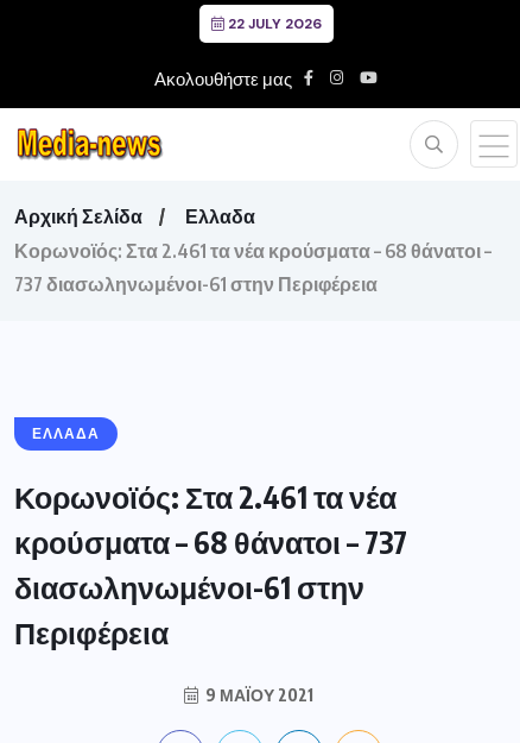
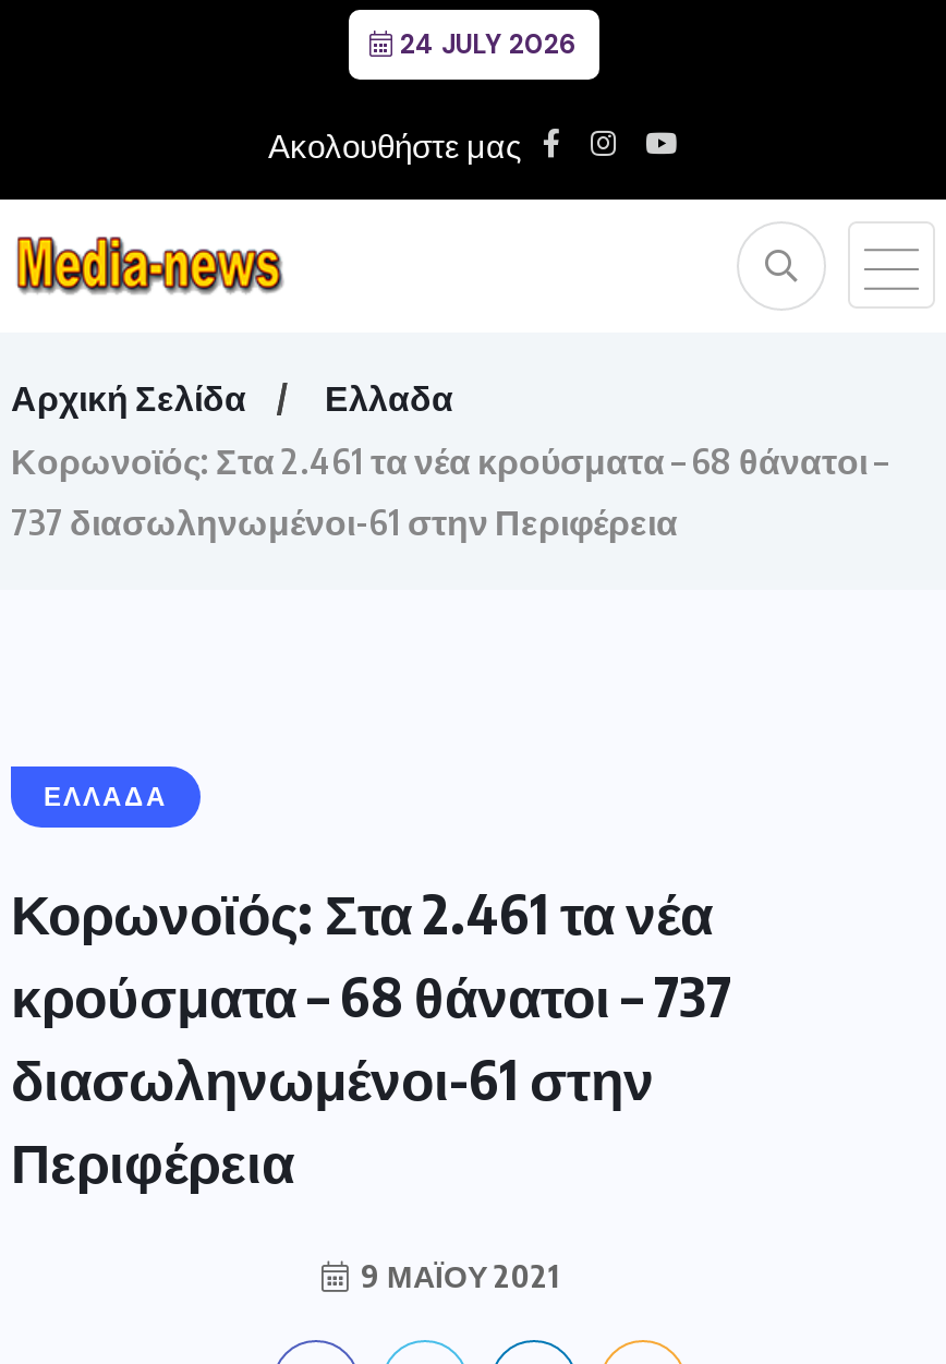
[224,14,321,33] 22 JULY 2026 -> [393,27,577,62] 24 JULY 2026

